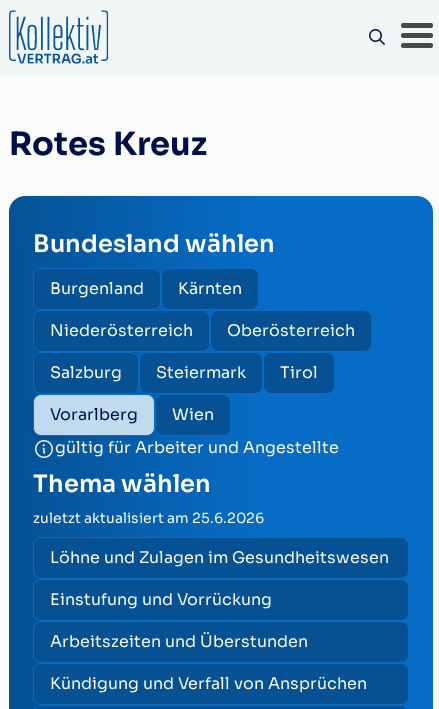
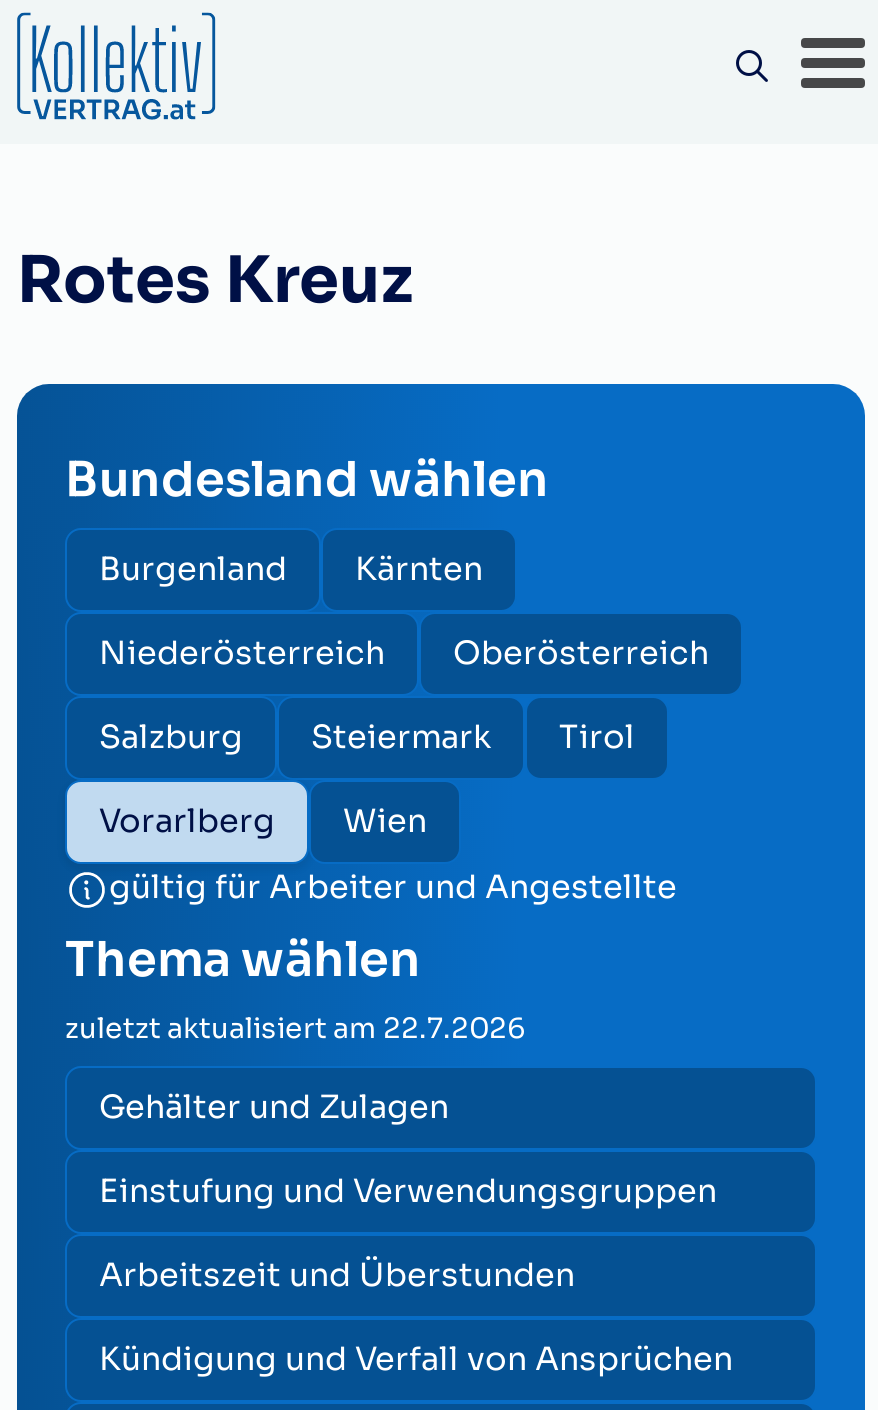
[33,509,264,527] zuletzt aktualisiert am 25.6.2026 -> [65,1010,525,1046] zuletzt aktualisiert am 22.7.2026
[50,547,389,568] Löhne und Zulagen im Gesundheitswesen -> [99,1086,449,1128] Gehälter und Zulagen
[50,589,272,610] Einstufung und Vorrückung -> [99,1170,717,1212] Einstufung und Verwendungsgruppen
[50,631,308,652] Arbeitszeiten und Überstunden -> [99,1254,575,1296] Arbeitszeit und Überstunden

